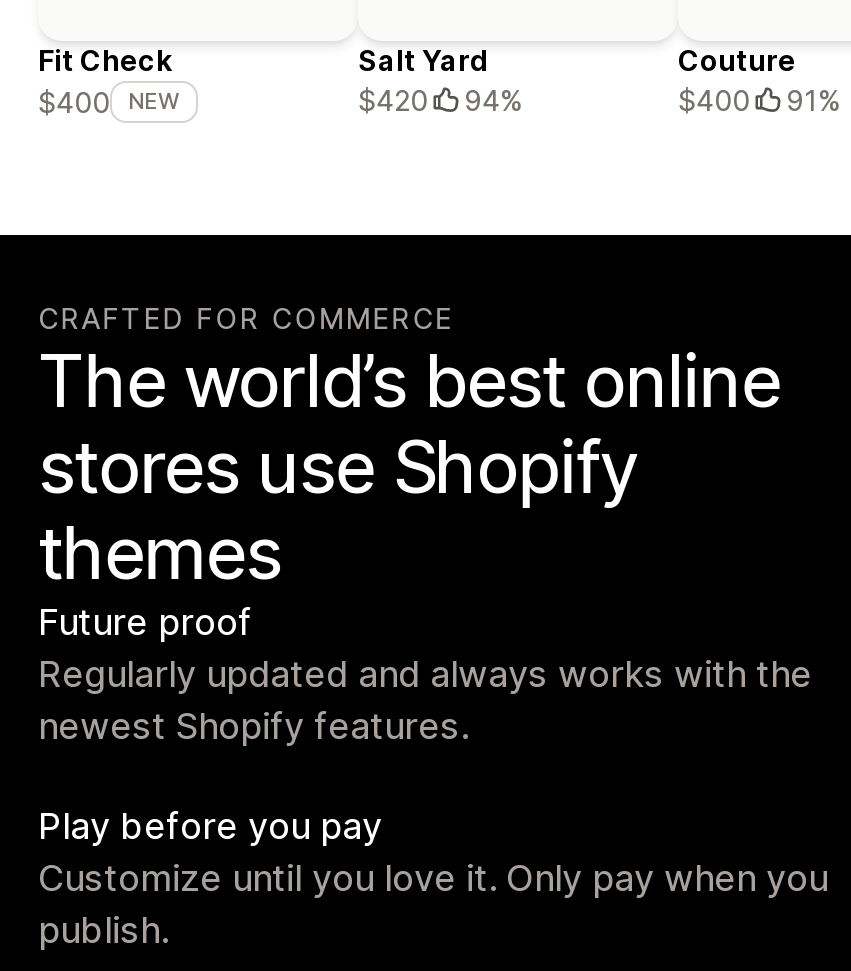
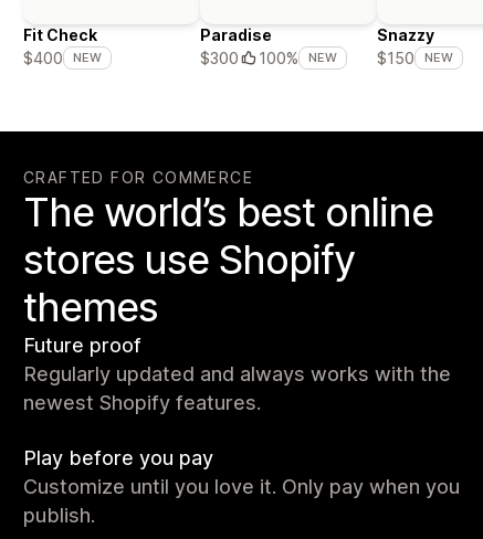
[358,44,522,118] Salt Yard | $420 | 94% -> [200,26,337,67] Paradise | $300 | 100% | NEW
[678,44,840,118] Couture | $400 | 91% -> [377,26,453,67] Snazzy | $150 | NEW

